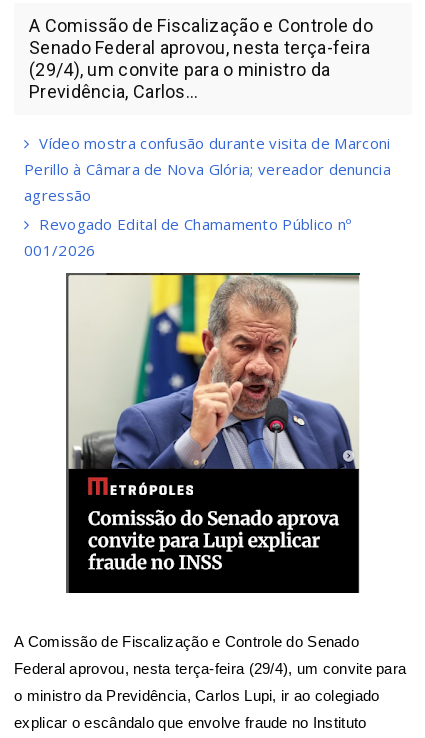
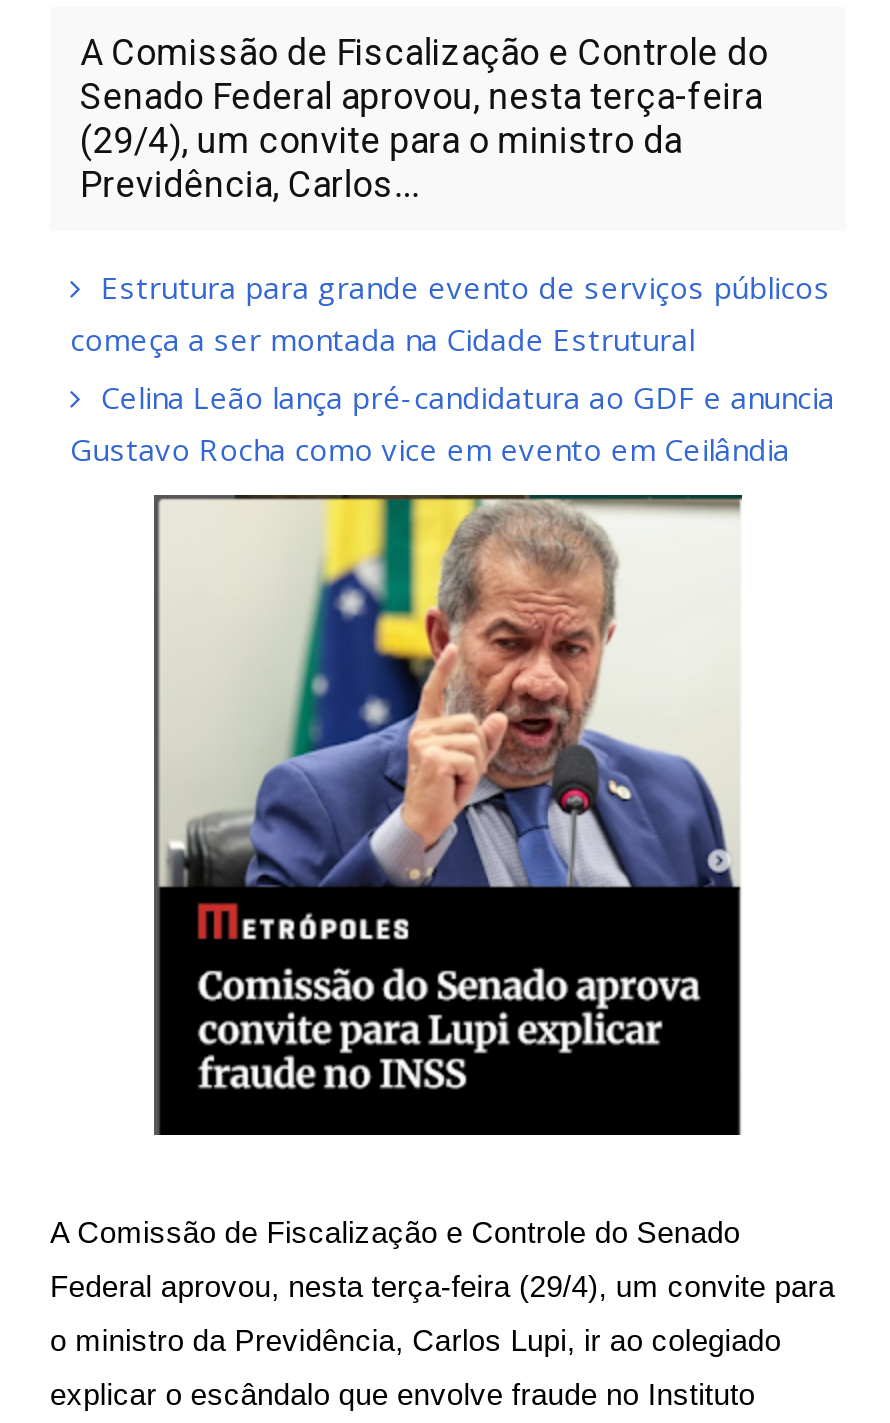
[24,133,391,260] Vídeo mostra confusão durante visita de Marconi | Perillo à Câmara de Nova Glória; vereador denuncia | agressão | Revogado Edital de Chamamento Público nº | 001/2026 -> [70,267,835,469] Estrutura para grande evento de serviços públicos | começa a ser montada na Cidade Estrutural | Celina Leão lança pré-candidatura ao GDF e anuncia | Gustavo Rocha como vice em evento em Ceilândia

